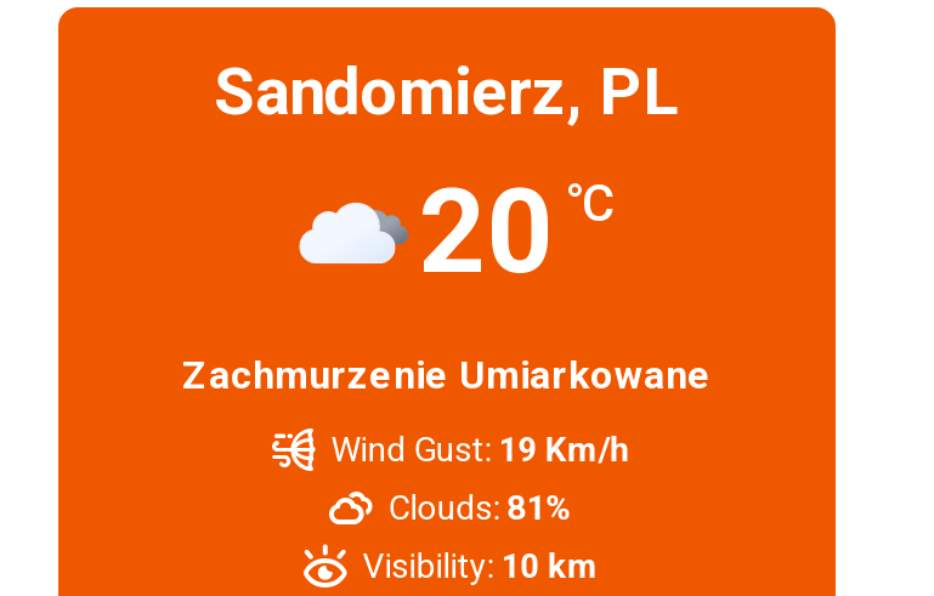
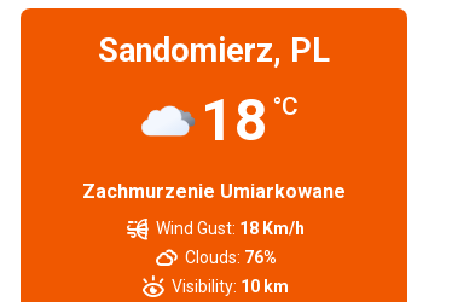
[419,162,616,301] 20 °C -> [200,86,298,155] 18 °C
[331,429,630,468] Wind Gust: 19 Km/h -> [156,219,305,238] Wind Gust: 18 Km/h
[388,488,573,527] Clouds: 81% -> [185,248,276,267] Clouds: 76%

